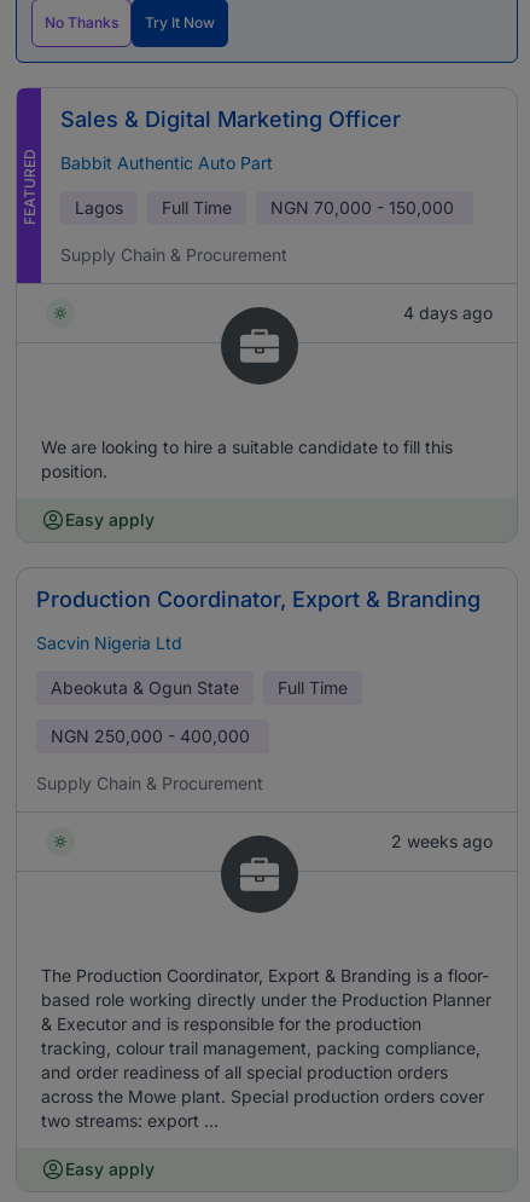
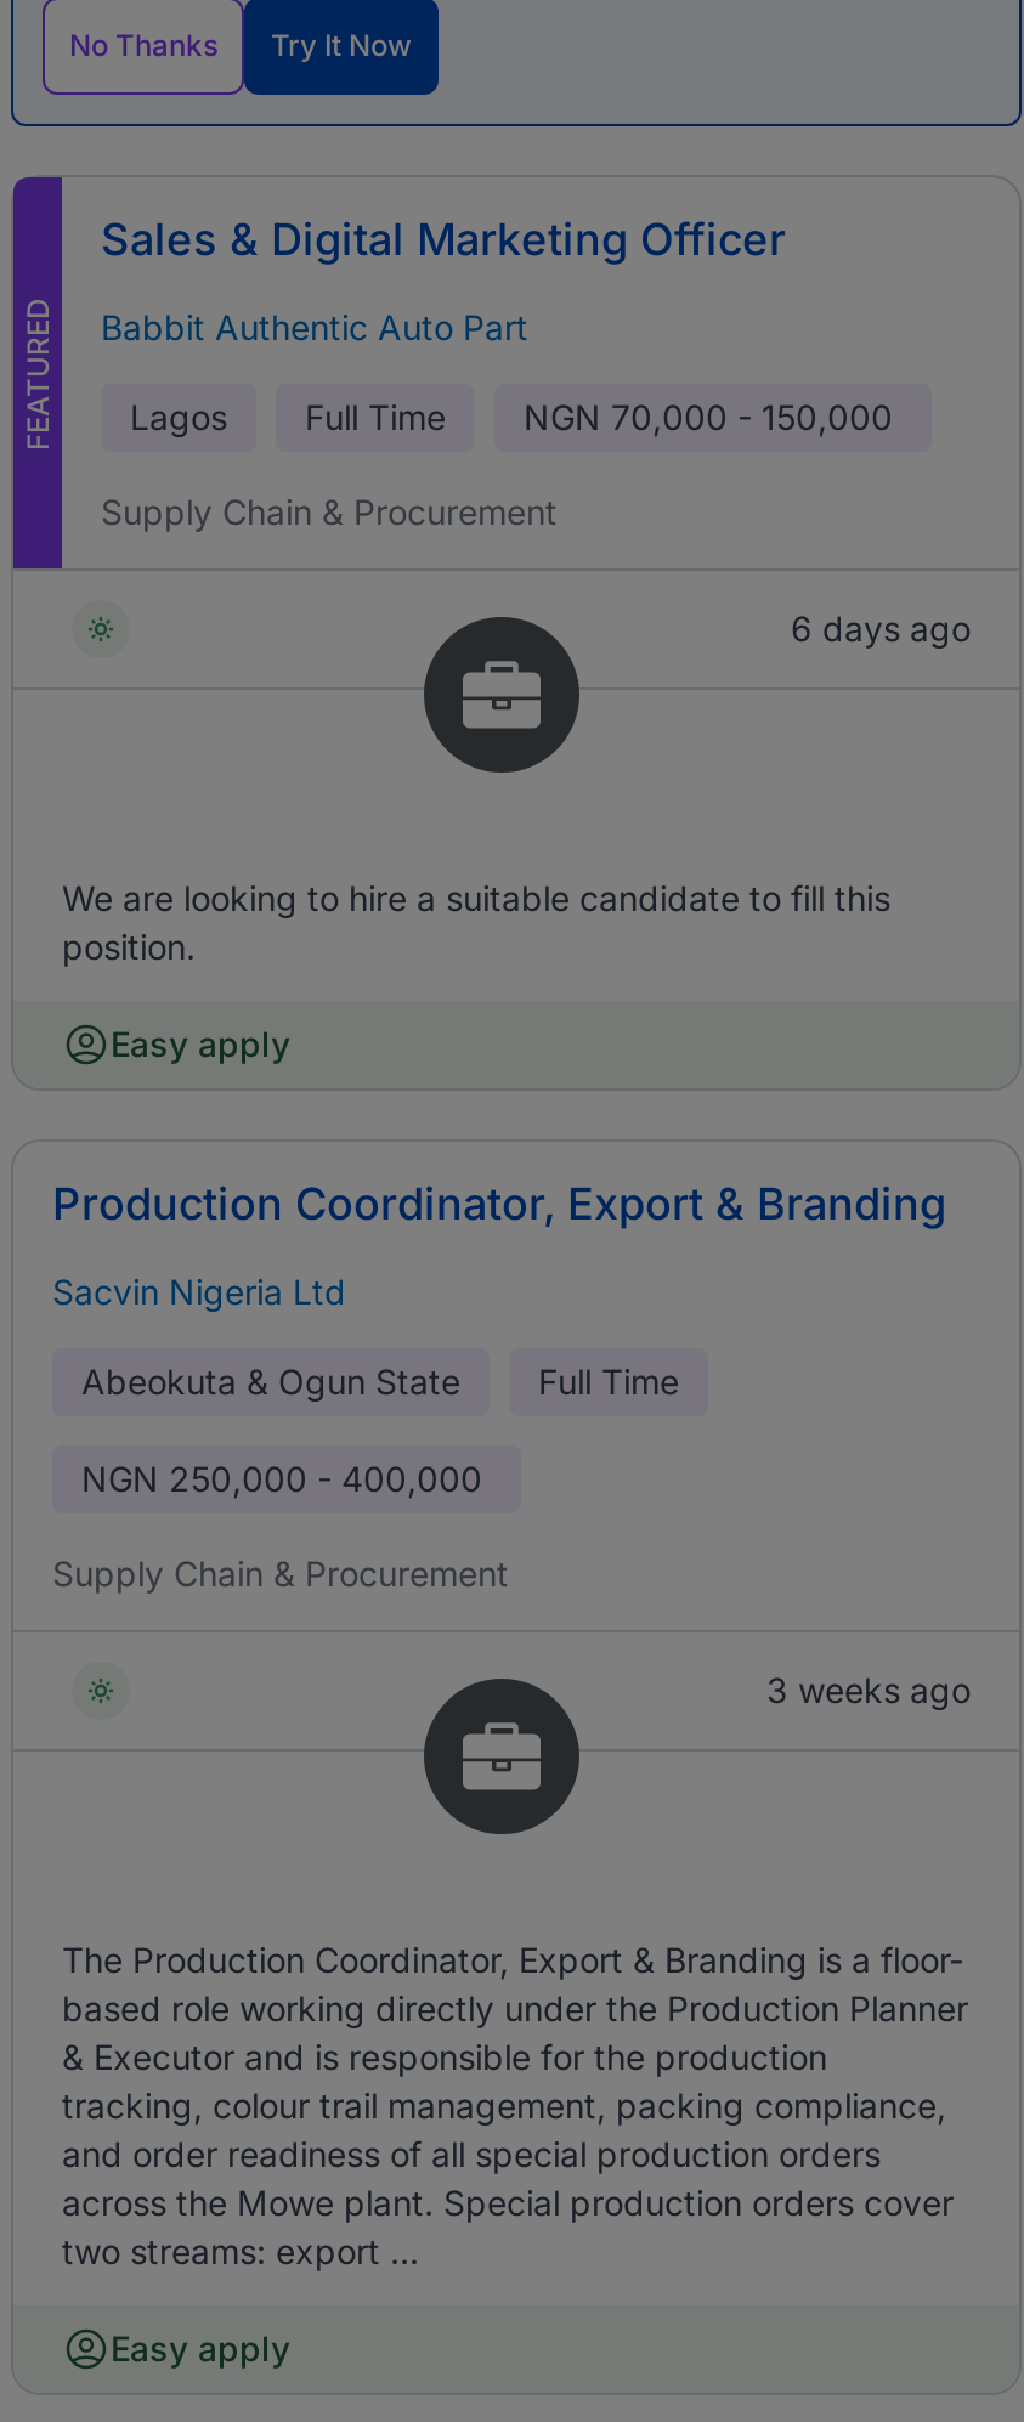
[403,302,493,323] 4 days ago -> [791,607,971,649] 6 days ago
[391,831,493,851] 2 weeks ago -> [766,1669,971,1710] 3 weeks ago

